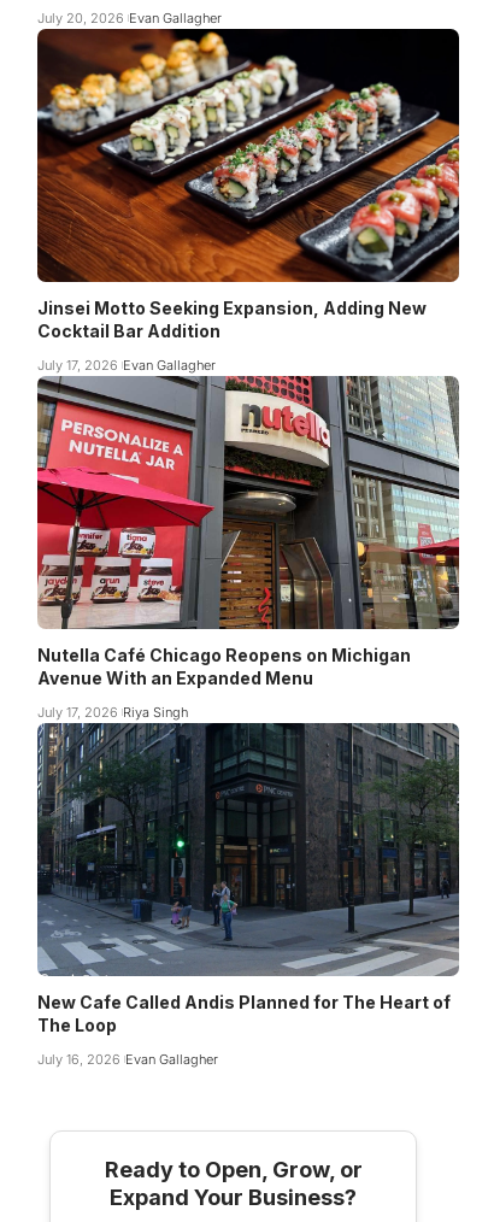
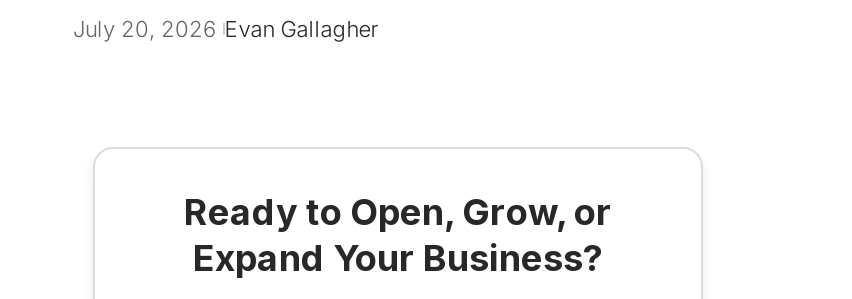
[36,28,460,374] [image] | Jinsei Motto Seeking Expansion, Adding New | Cocktail Bar Addition | July 17, 2026 Evan Gallagher -> none
[36,375,460,721] [image] | Nutella Café Chicago Reopens on Michigan | Avenue With an Expanded Menu | July 17, 2026 Riya Singh -> none
[36,722,460,1068] [image] | New Cafe Called Andis Planned for The Heart of | The Loop | July 16, 2026 Evan Gallagher -> none

